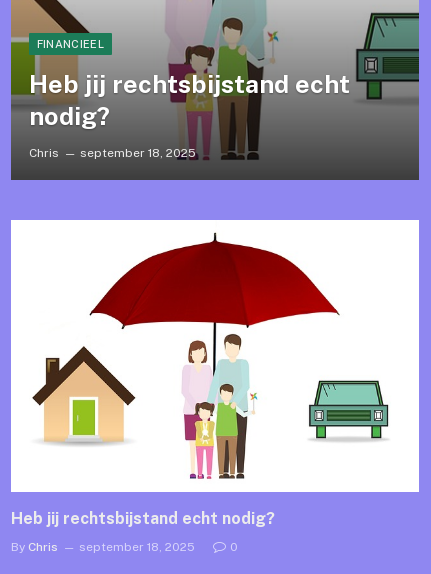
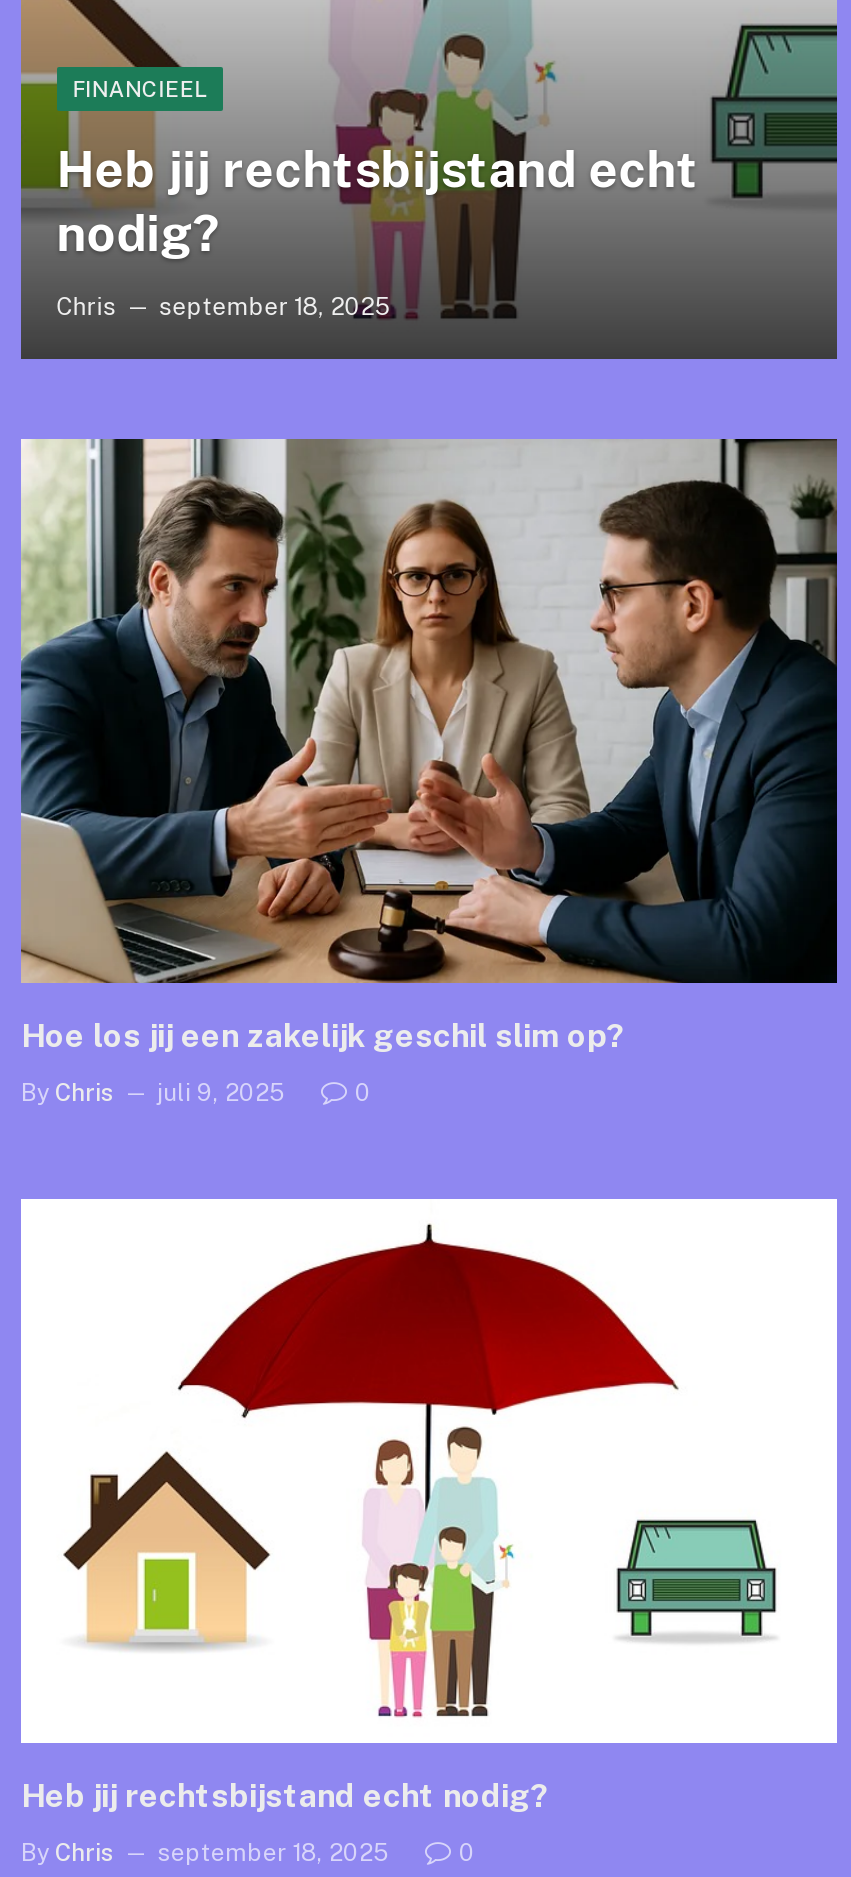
none -> [19,436,839,1107] [image] | Hoe los jij een zakelijk geschil slim op? | By Chris | juli 9, 2025 | 0

